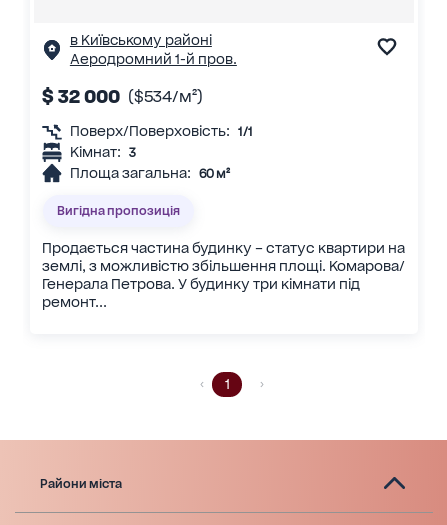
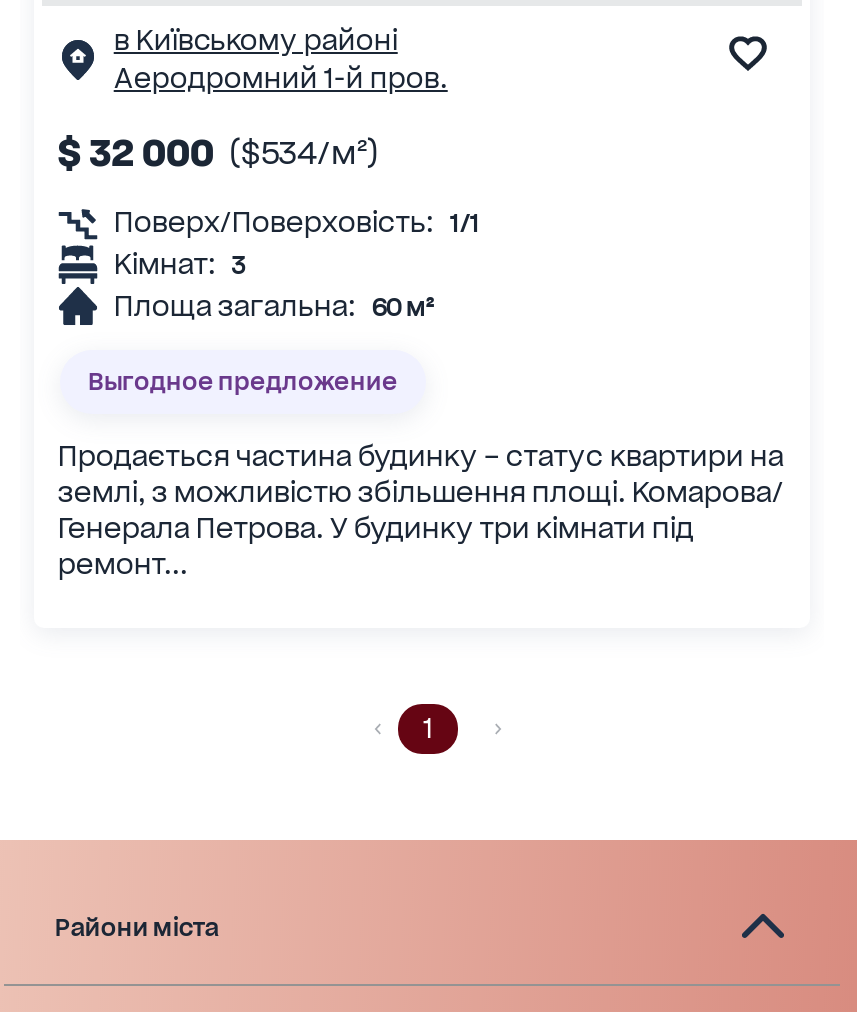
[57,203,180,218] Вигідна пропозиція -> [88,366,398,396] Выгодное предложение

